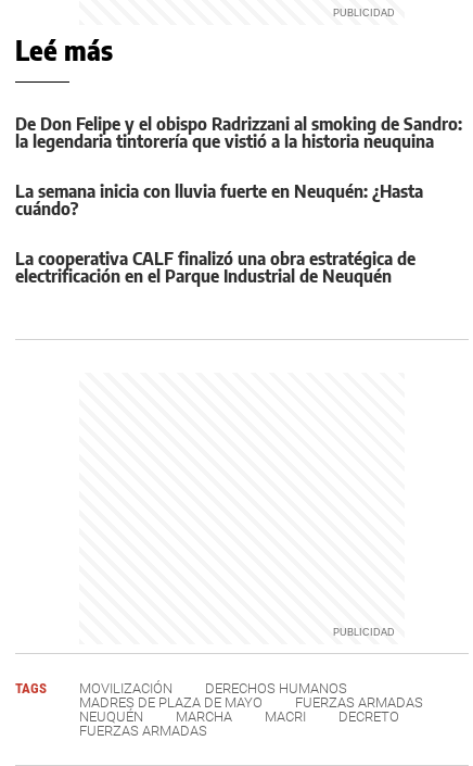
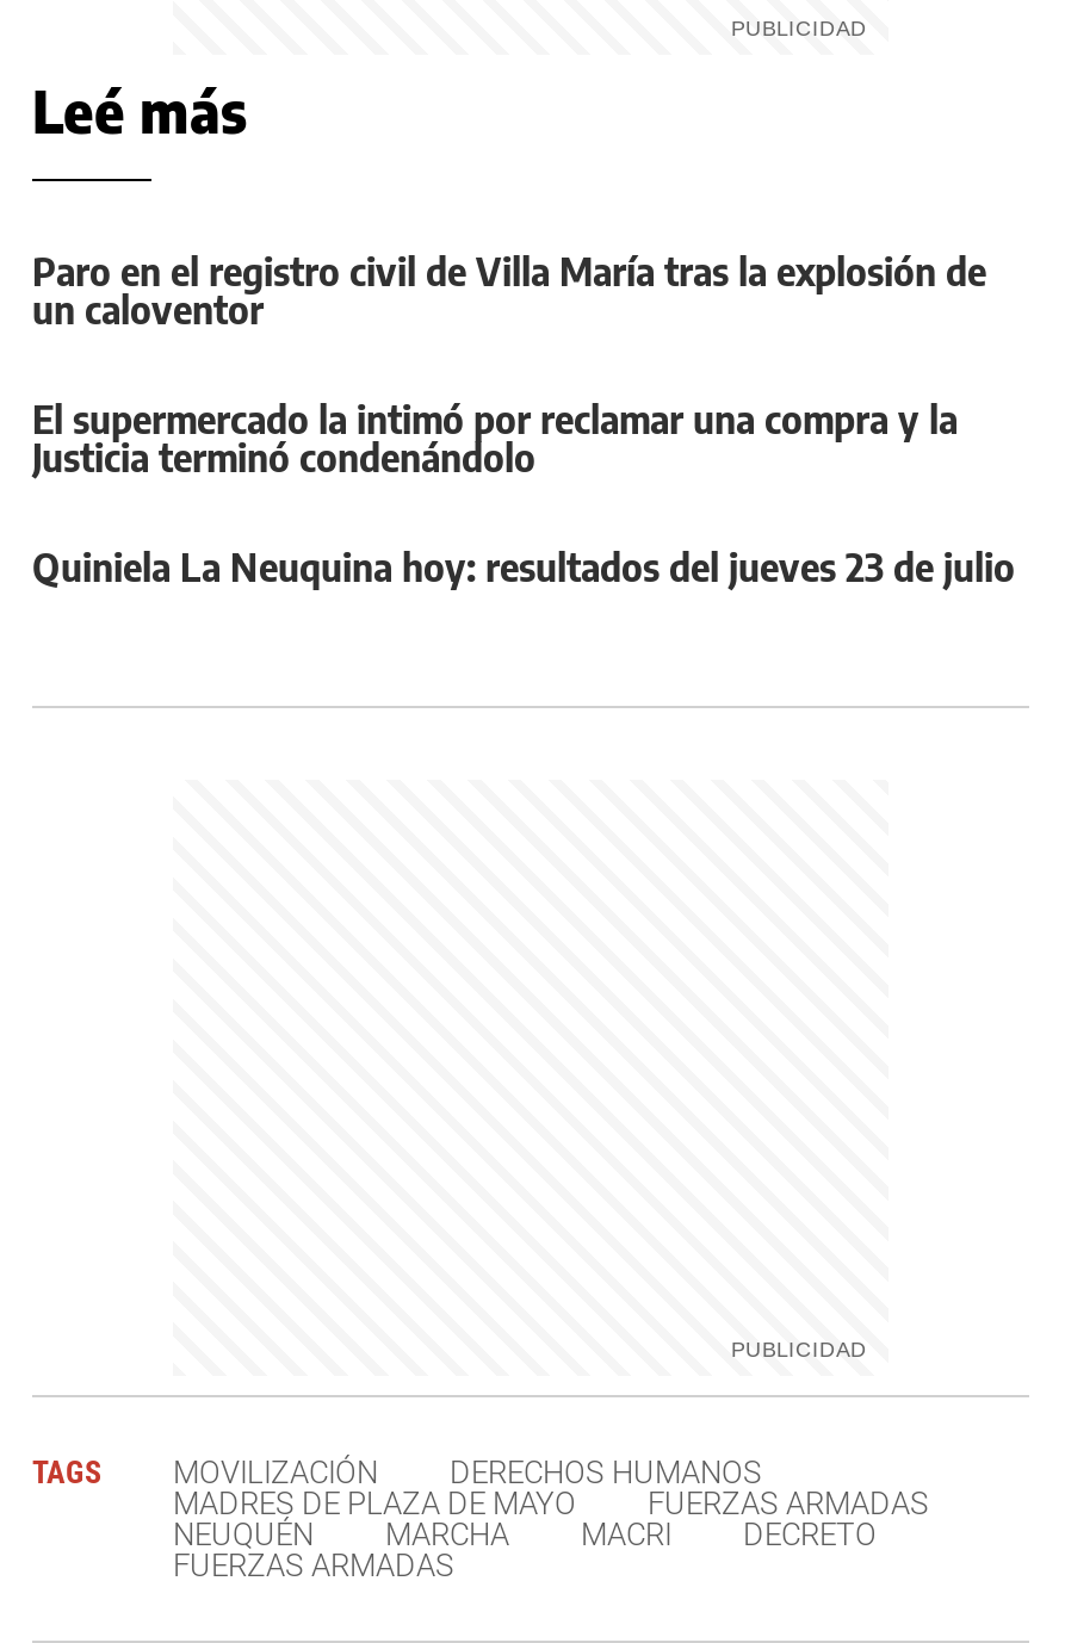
[15,113,462,152] De Don Felipe y el obispo Radrizzani al smoking de Sandro: | la legendaria tintorería que vistió a la historia neuquina -> [32,248,986,334] Paro en el registro civil de Villa María tras la explosión de | un caloventor
[15,180,423,219] La semana inicia con lluvia fuerte en Neuquén: ¿Hasta | cuándo? -> [32,396,958,482] El supermercado la intimó por reclamar una compra y la | Justicia terminó condenándolo
[15,248,416,287] La cooperativa CALF finalizó una obra estratégica de | electrificación en el Parque Industrial de Neuquén -> [32,544,1015,591] Quiniela La Neuquina hoy: resultados del jueves 23 de julio

